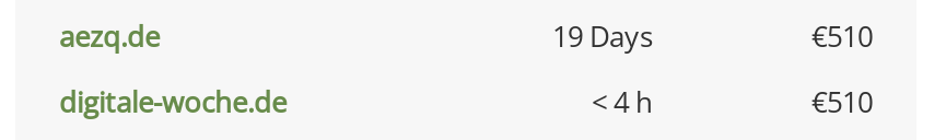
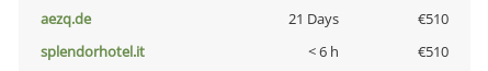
[552,16,653,56] 19 Days -> [288,9,338,28] 21 Days
[59,82,653,121] digitale-woche.de | < 4 h -> [41,42,338,61] splendorhotel.it | < 6 h

